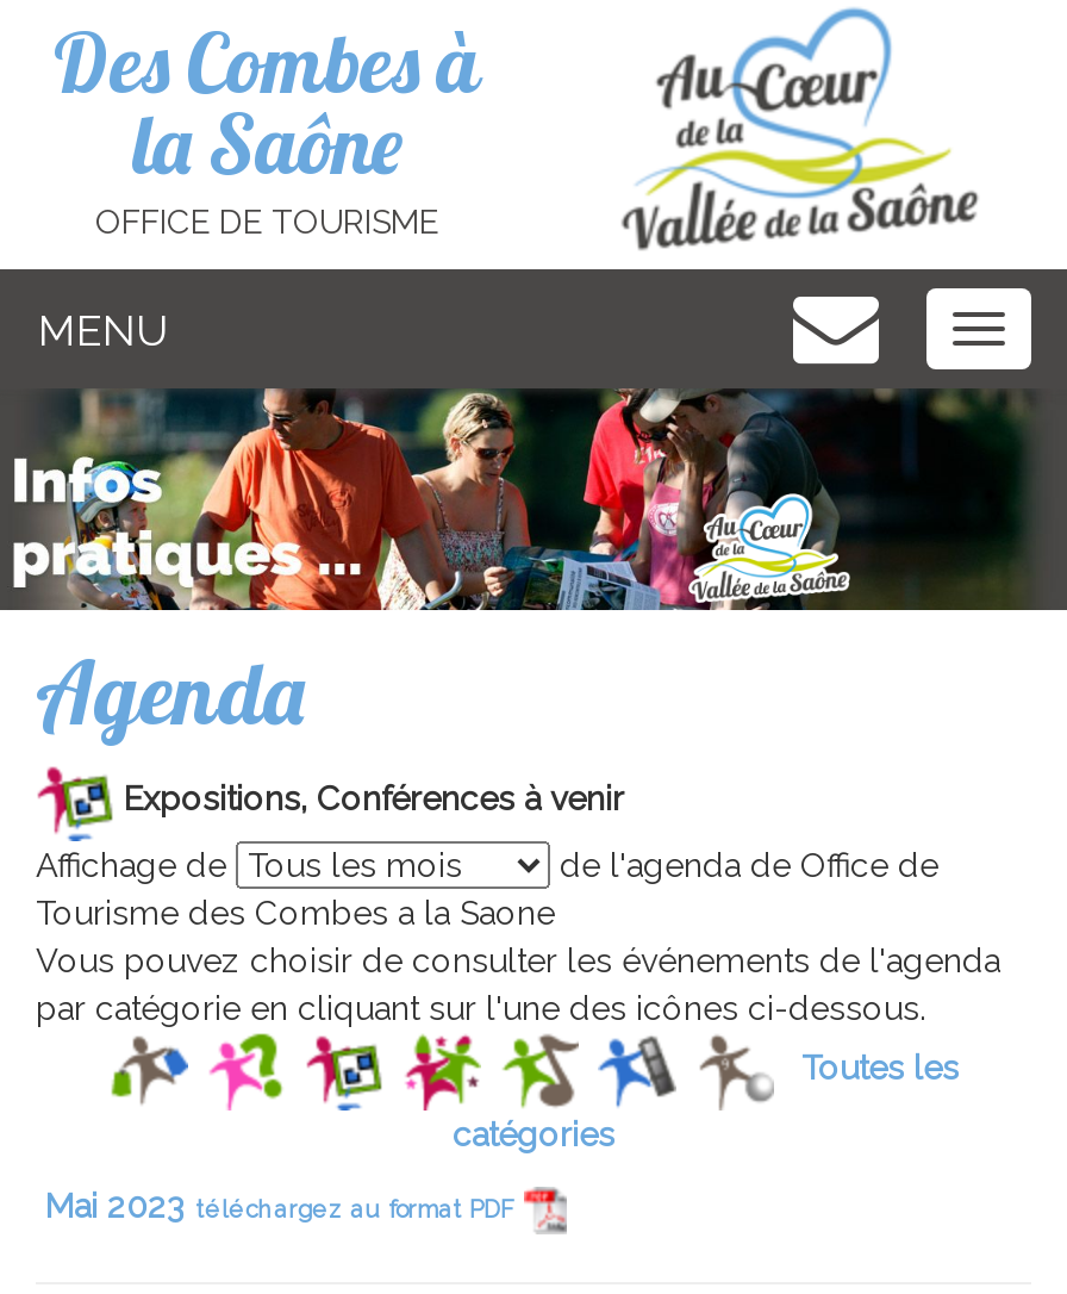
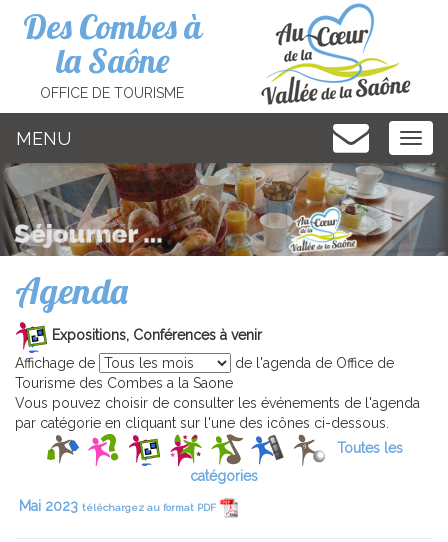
[10,386,1055,612] [image] -> [4,163,444,257] [image]

